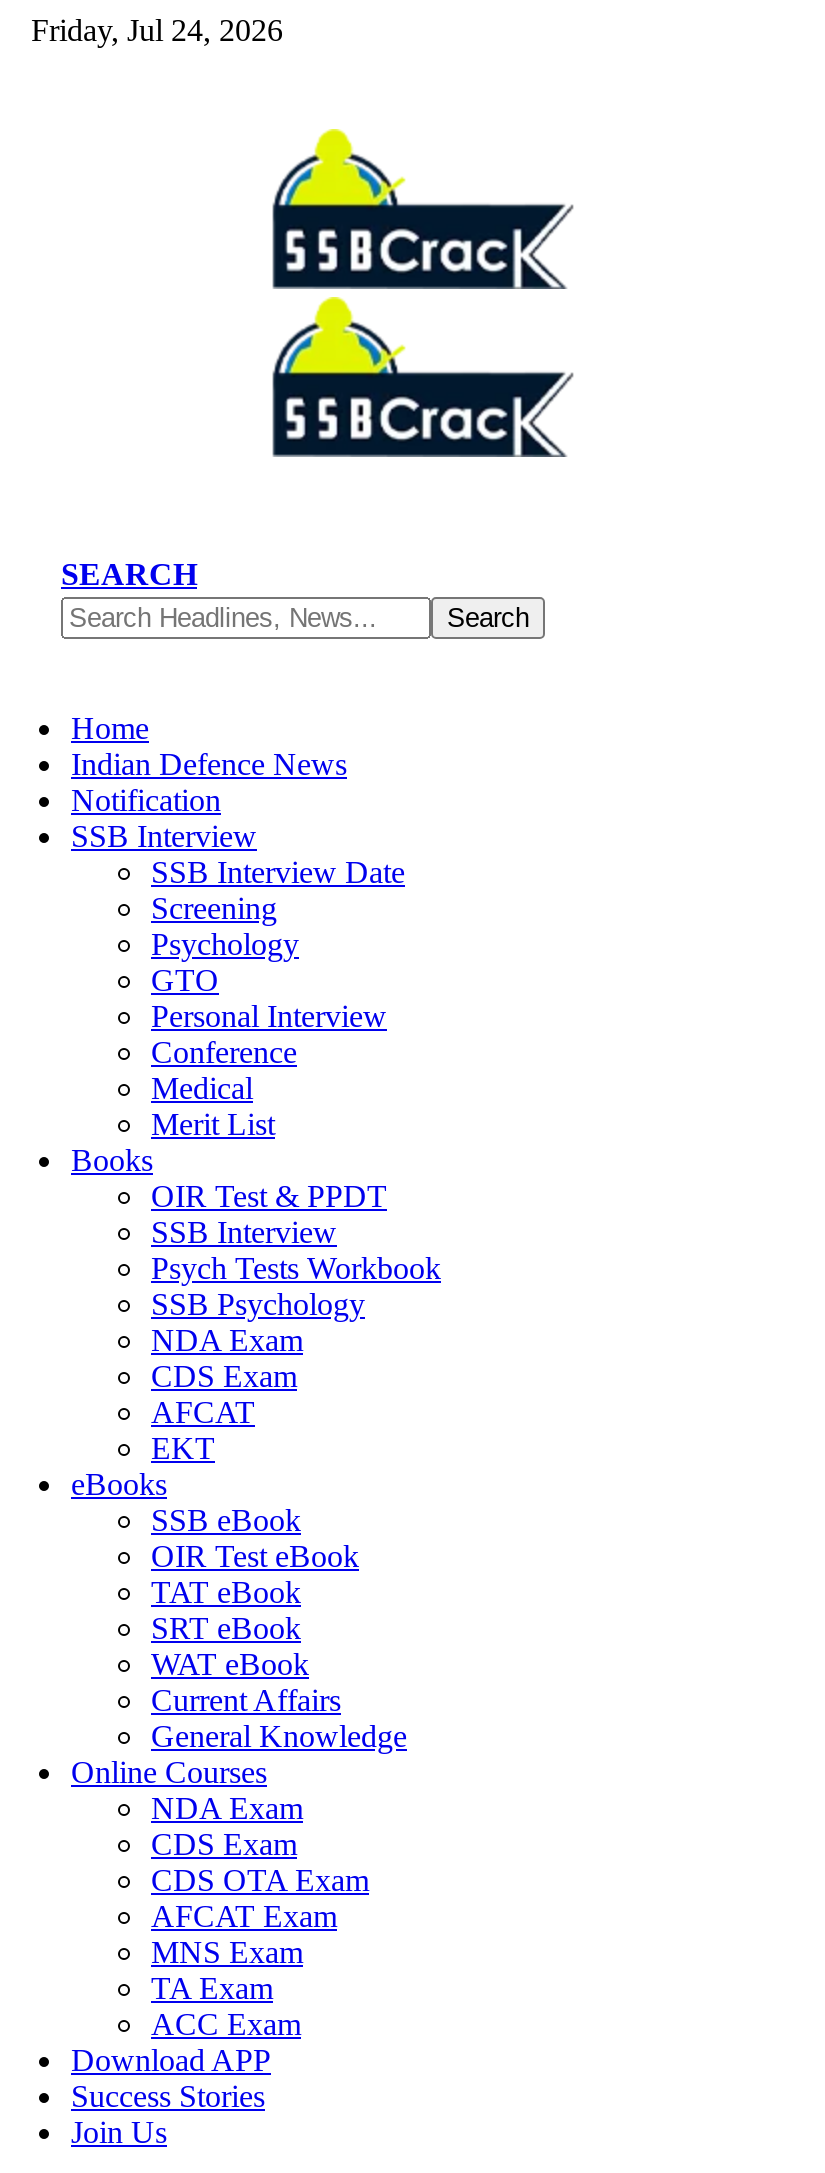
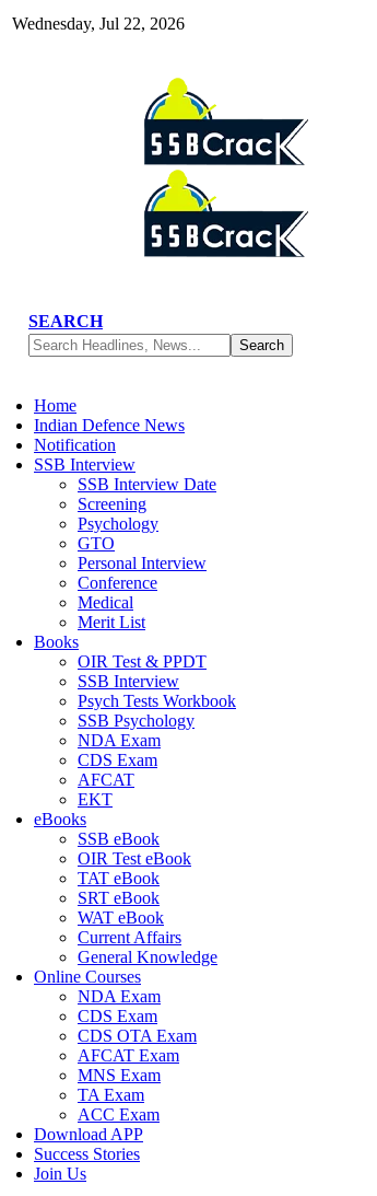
[31,13,283,47] Friday, Jul 24, 2026 -> [12,14,185,33] Wednesday, Jul 22, 2026

